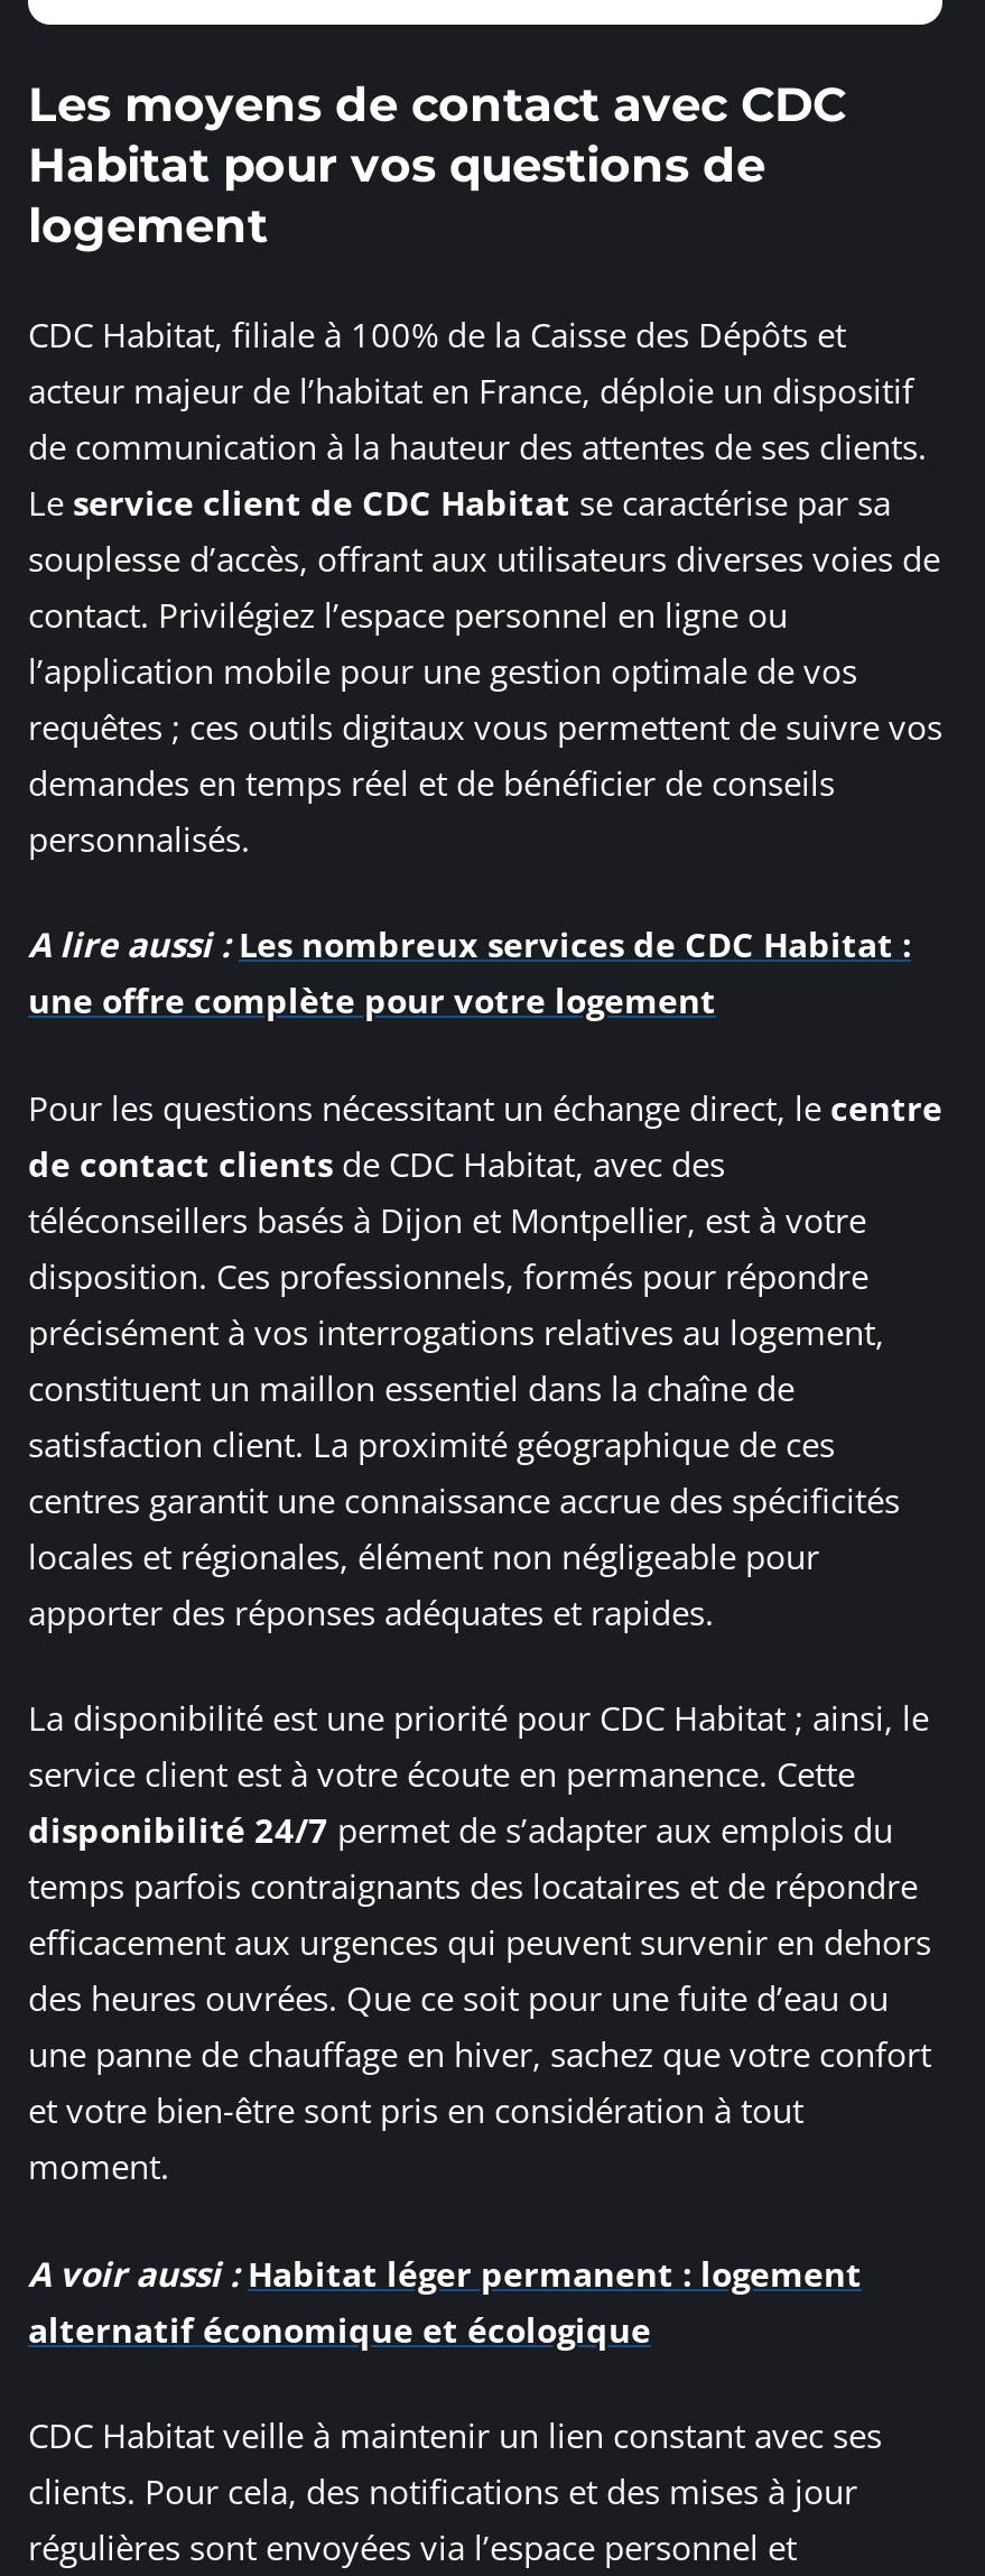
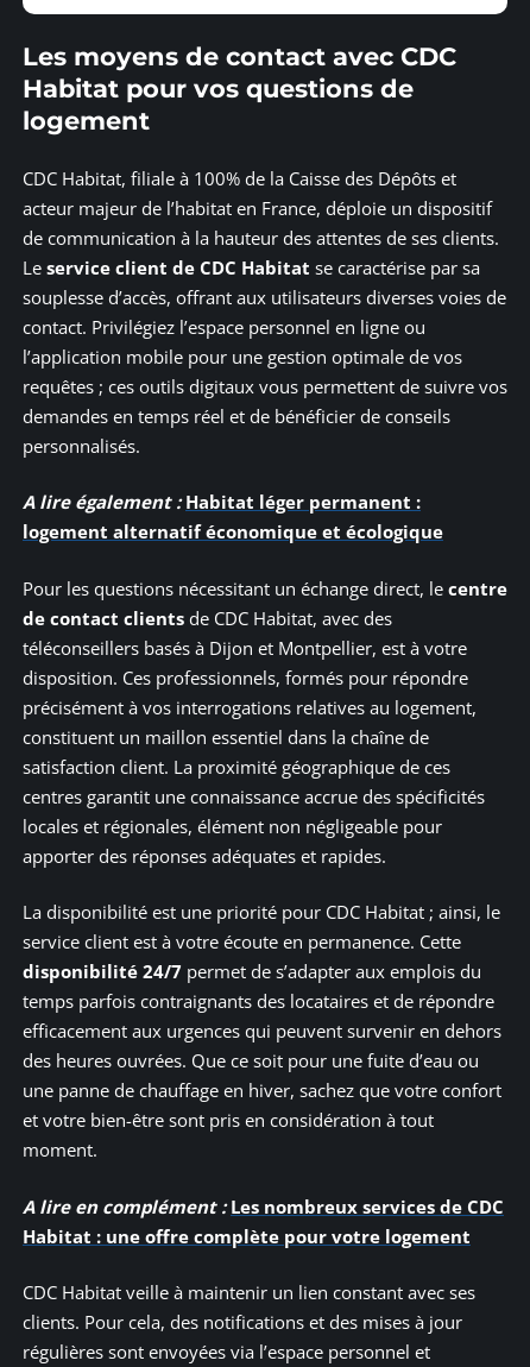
[28,921,911,1022] A lire aussi : Les nombreux services de CDC Habitat : | une offre complète pour votre logement -> [23,490,443,543] A lire également : Habitat léger permanent : | logement alternatif économique et écologique
[28,2250,862,2351] A voir aussi : Habitat léger permanent : logement | alternatif économique et écologique -> [23,1194,504,1248] A lire en complément : Les nombreux services de CDC | Habitat : une offre complète pour votre logement

